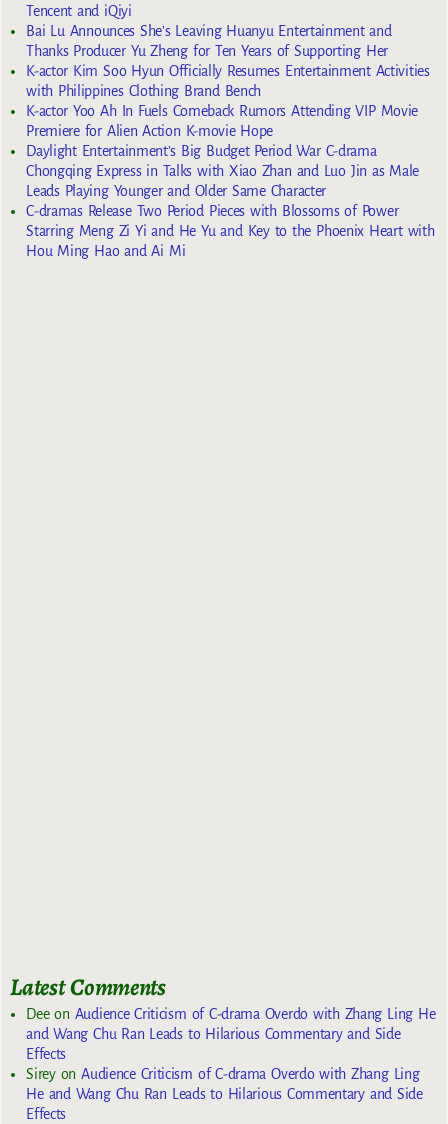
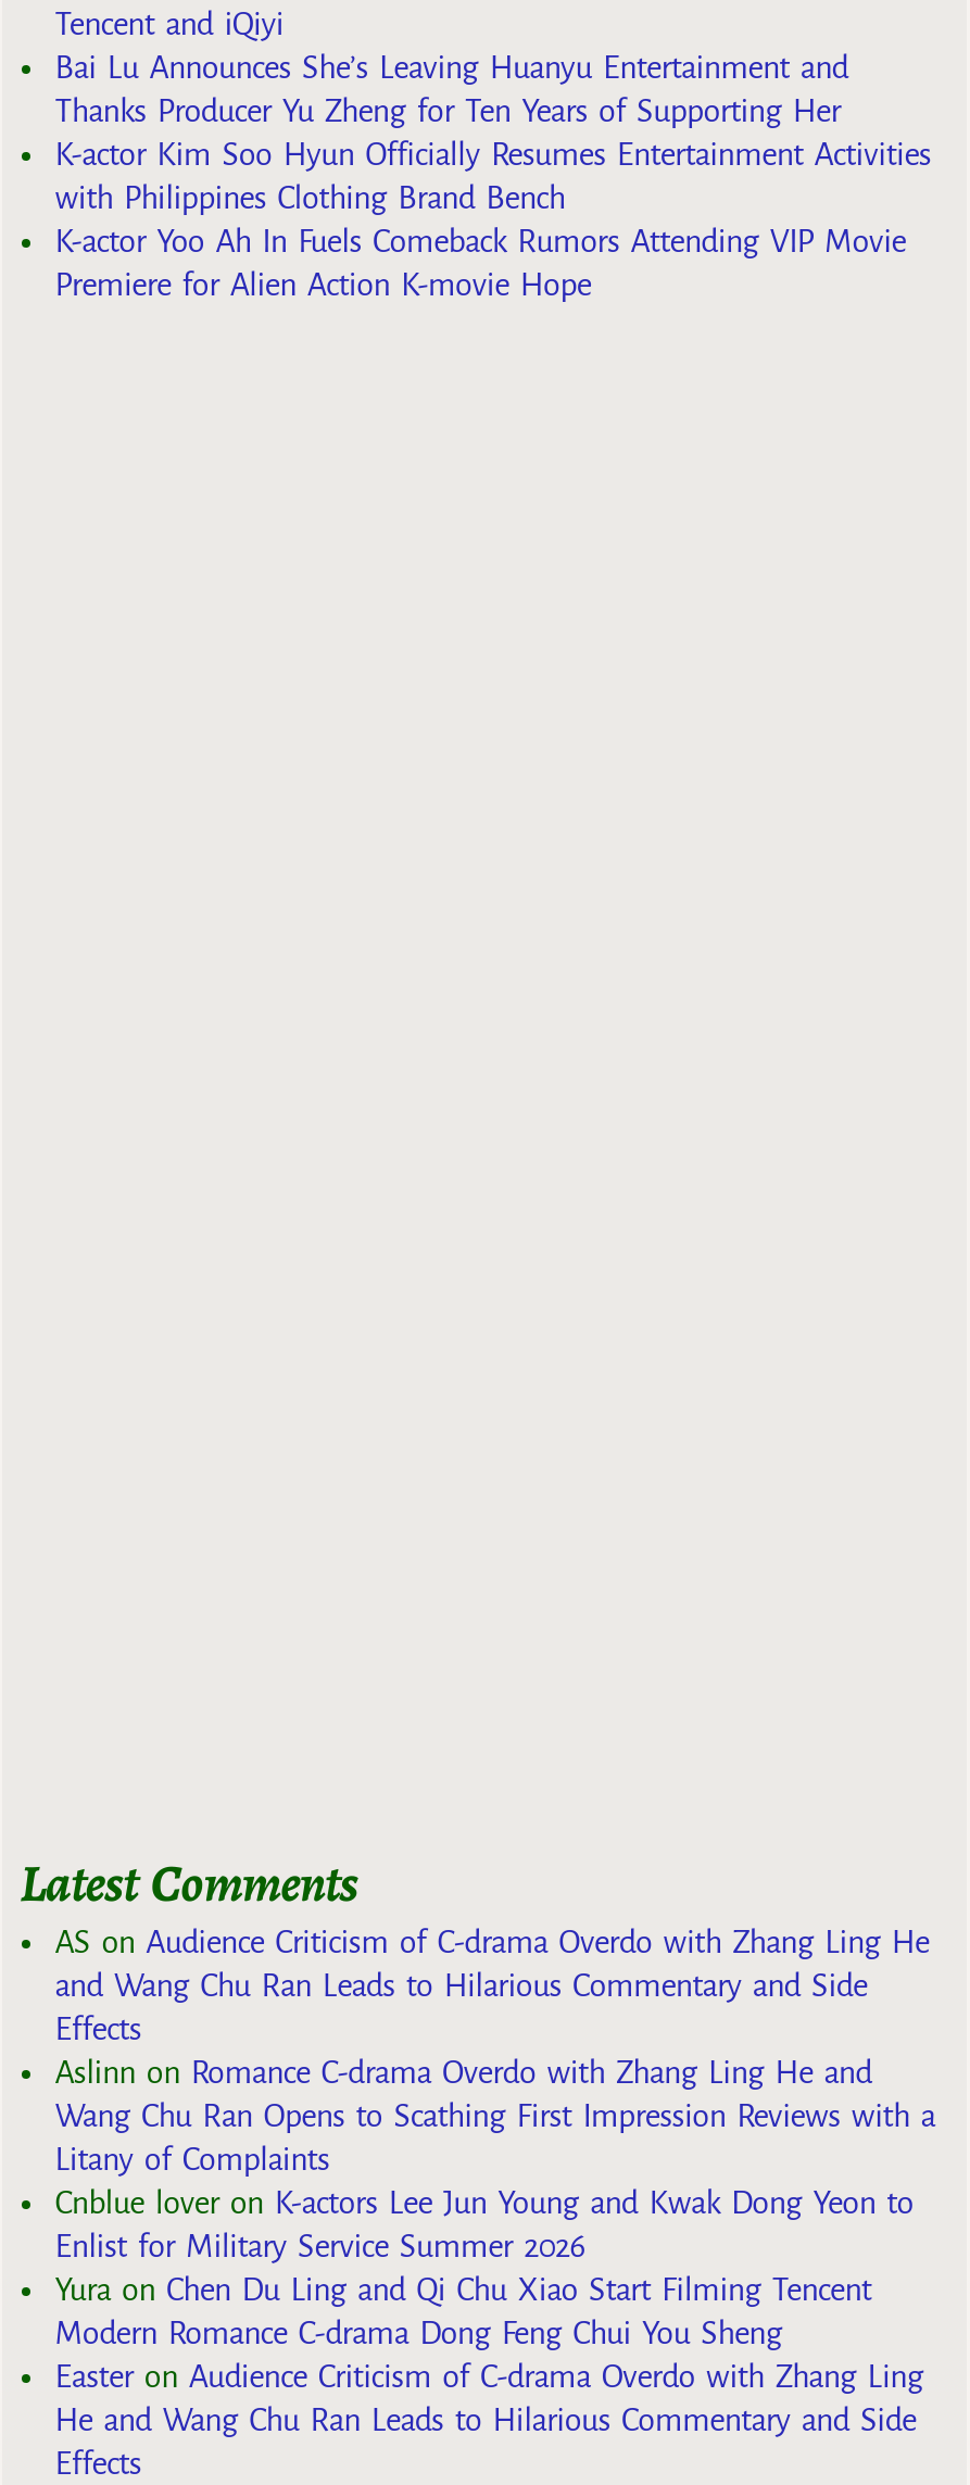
[26,143,434,259] Daylight Entertainment’s Big Budget Period War C-drama | Chongqing Express in Talks with Xiao Zhan and Luo Jin as Male | Leads Playing Younger and Older Same Character | C-dramas Release Two Period Pieces with Blossoms of Power | Starring Meng Zi Yi and He Yu and Key to the Phoenix Heart with | Hou Ming Hao and Ai Mi -> none
moved [10,971,166,1003] -> [20,1848,358,1917]: Latest Comments
[26,1006,435,1022] Dee on Audience Criticism of C-drama Overdo with Zhang Ling He -> [55,1925,929,1960] AS on Audience Criticism of C-drama Overdo with Zhang Ling He
moved [26,1026,400,1062] -> [55,1968,867,2046]: and Wang Chu Ran Leads to Hilarious Commentary and Side | Effects
[26,1066,419,1082] Sirey on Audience Criticism of C-drama Overdo with Zhang Ling -> [55,2055,935,2394] Aslinn on Romance C-drama Overdo with Zhang Ling He and | Wang Chu Ran Opens to Scathing First Impression Reviews with a | Litany of Complaints | Cnblue lover on K-actors Lee Jun Young and Kwak Dong Yeon to | Enlist for Military Service Summer 2026 | Yura on Chen Du Ling and Qi Chu Xiao Start Filming Tencent | Modern Romance C-drama Dong Feng Chui You Sheng | Easter on Audience Criticism of C-drama Overdo with Zhang Ling

